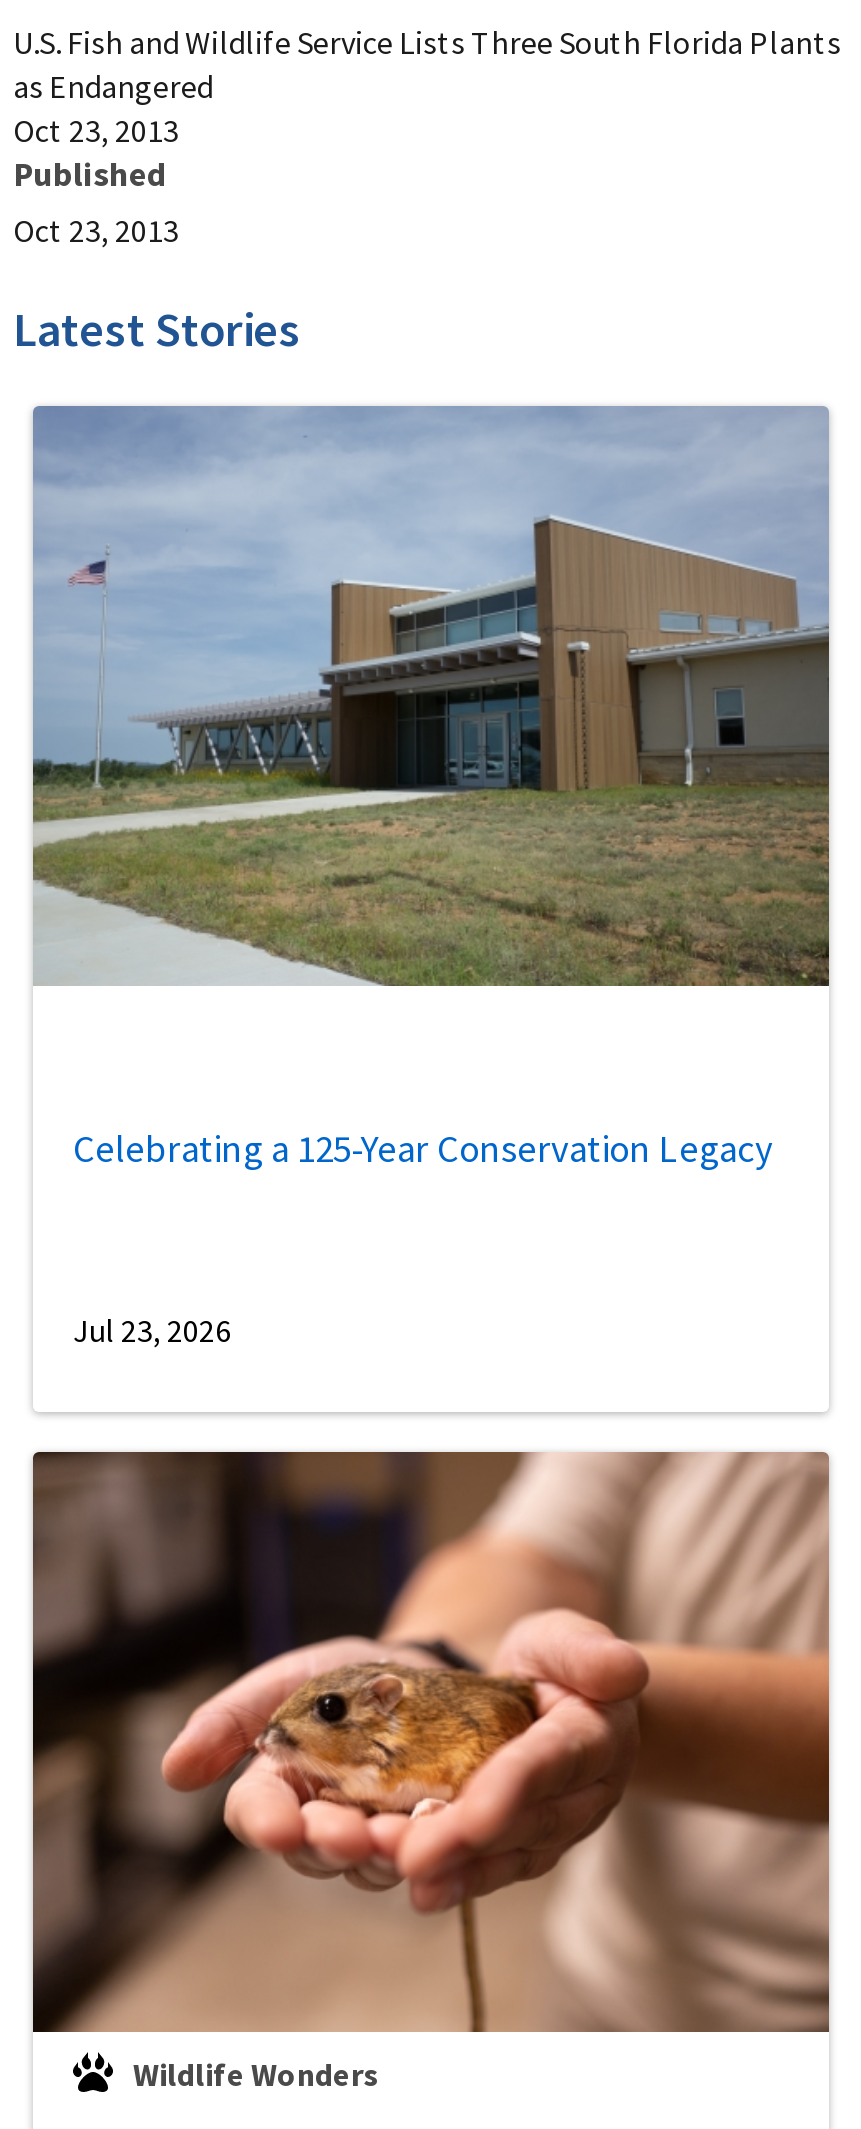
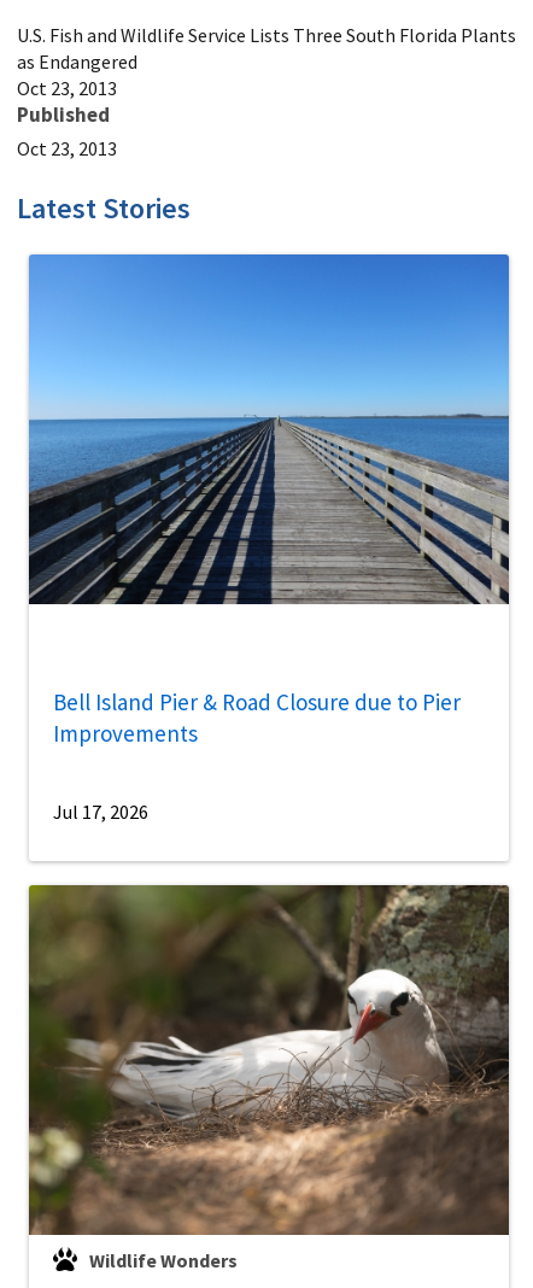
[31,406,831,988] [image] -> [28,254,510,605] [image]
[73,1125,775,1173] Celebrating a 125-Year Conservation Legacy -> [53,688,461,748] Bell Island Pier & Road Closure due to Pier | Improvements
[73,1310,231,1350] Jul 23, 2026 -> [53,800,148,824] Jul 17, 2026
[33,1450,831,2034] [image] -> [29,884,510,1236] [image]

